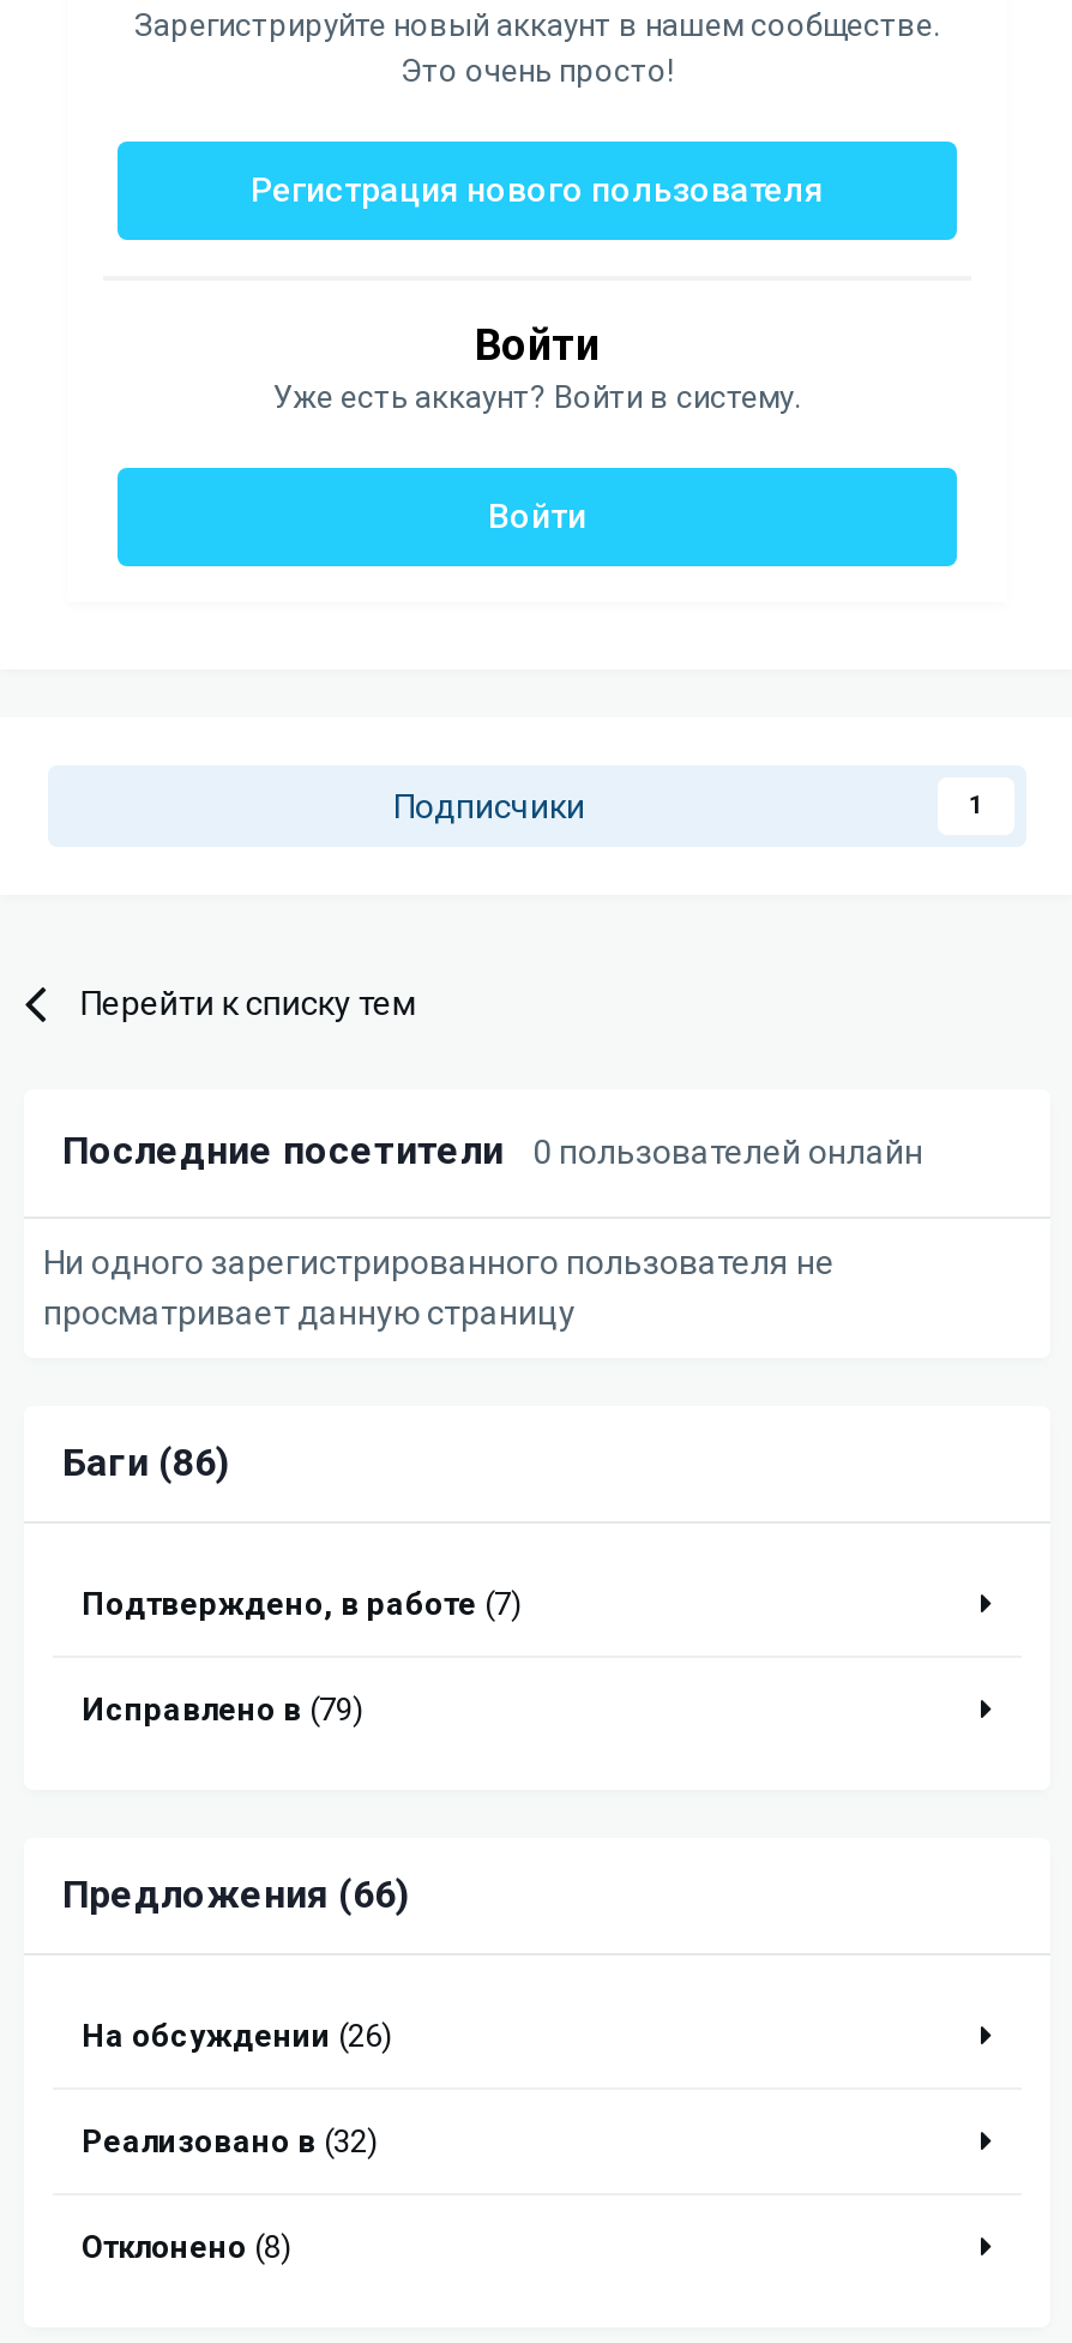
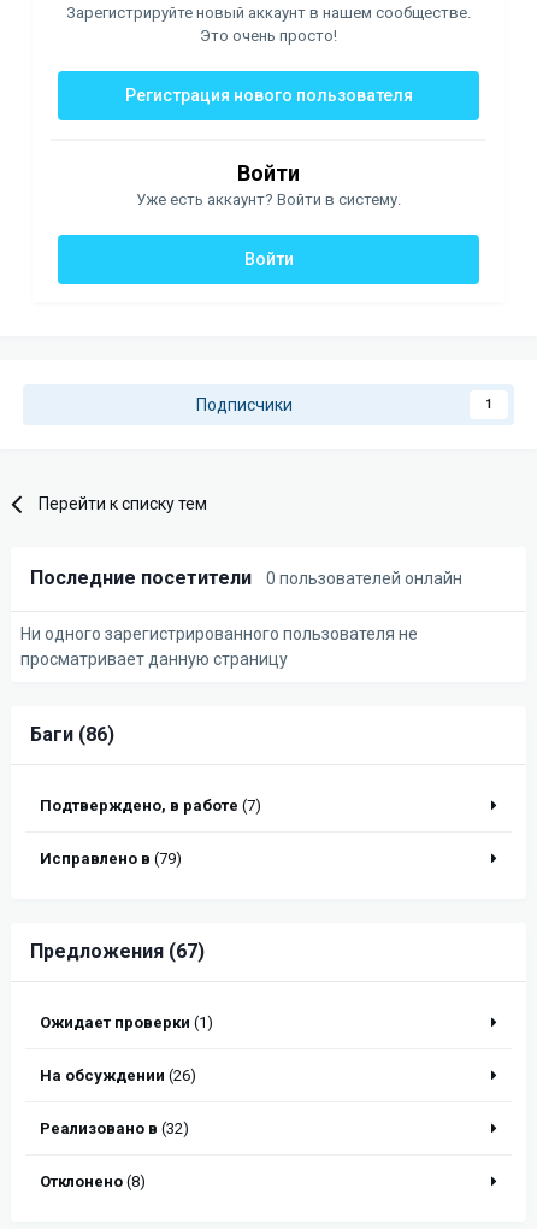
[62,1871,410,1916] Предложения (66) -> [30,939,213,1031] Предложения (67) | Ожидает проверки (1)

